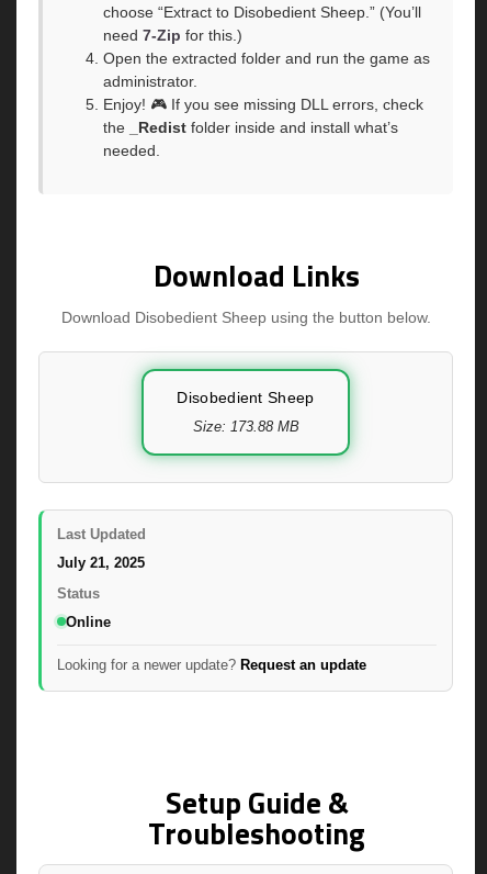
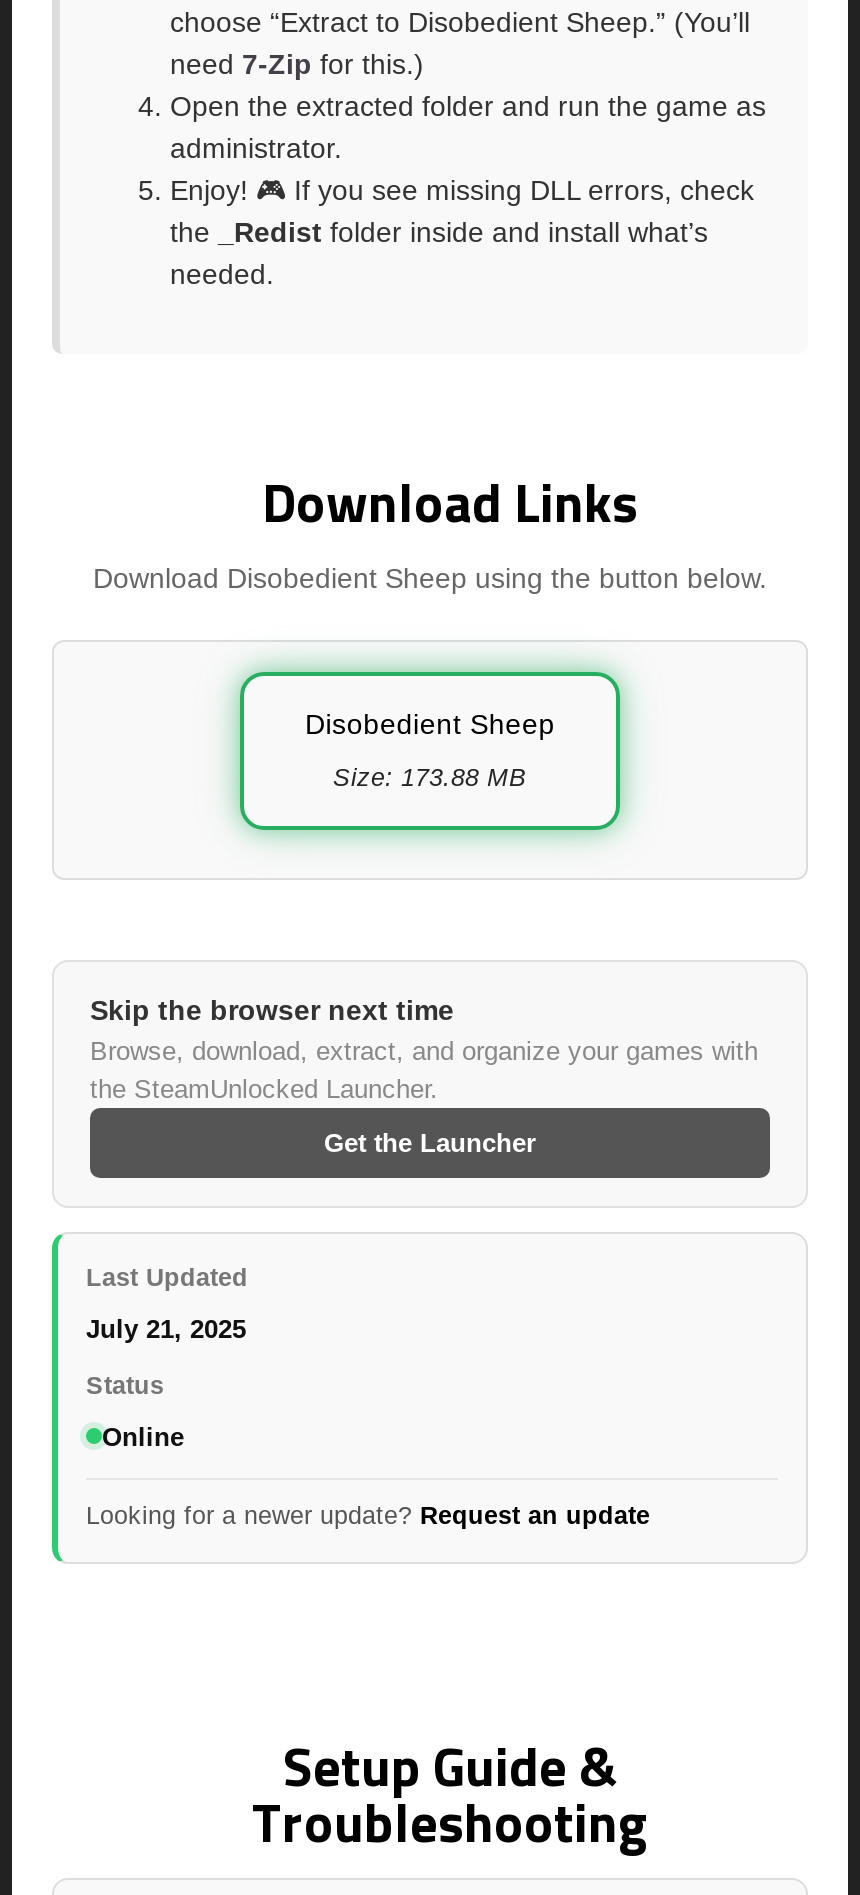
none -> [90,993,758,1157] Skip the browser next time | Browse, download, extract, and organize your games with | the SteamUnlocked Launcher. | Get the Launcher

